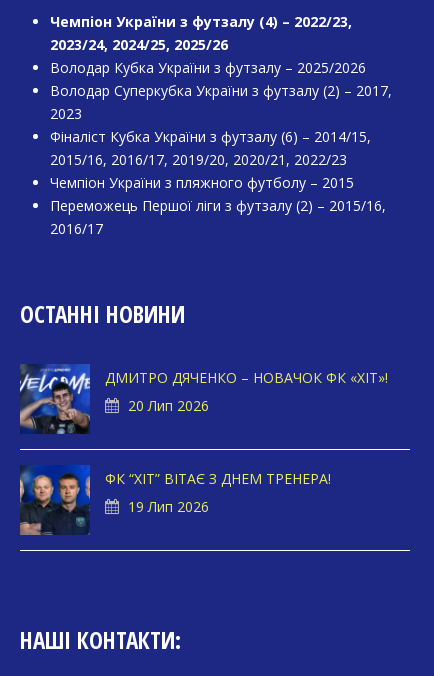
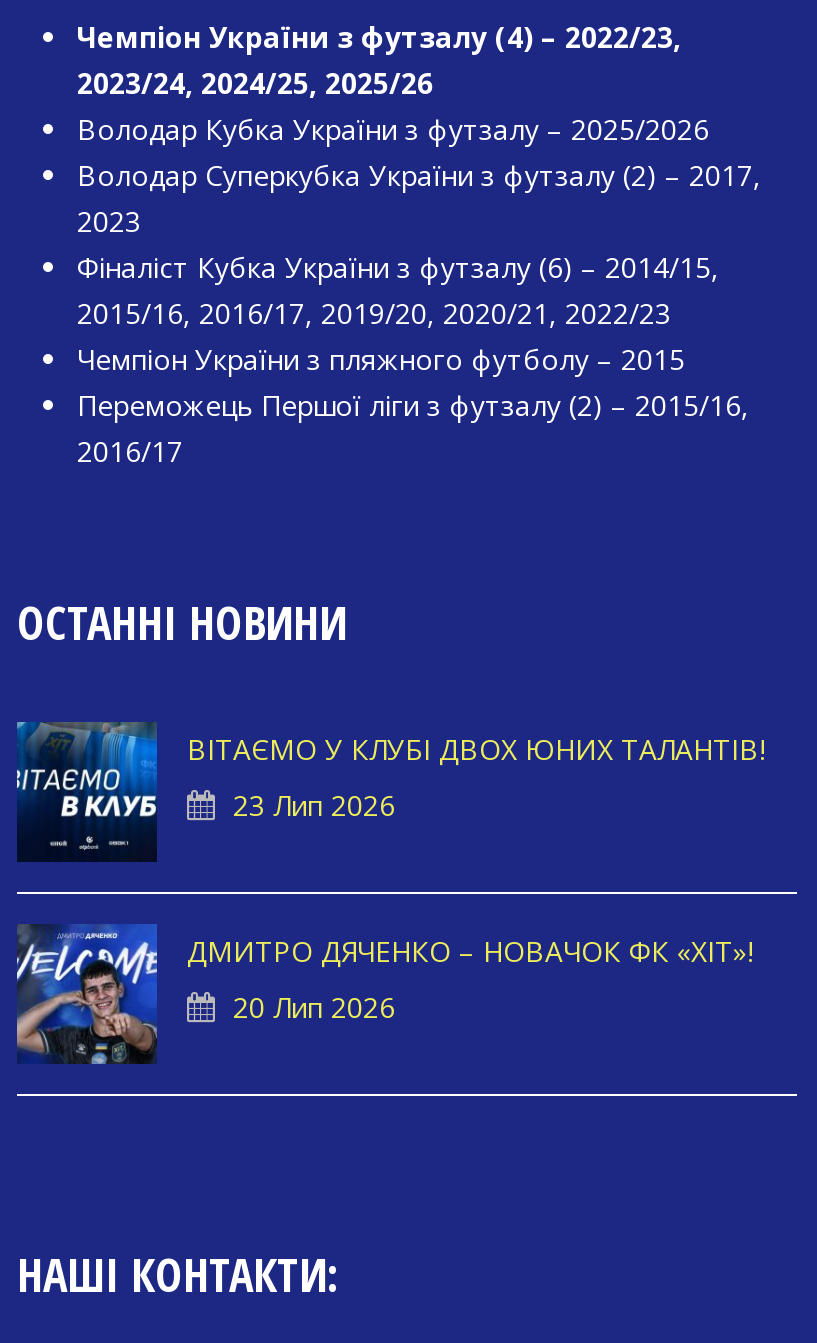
none -> [15,720,765,864] [image] | ВІТАЄМО У КЛУБІ ДВОХ ЮНИХ ТАЛАНТІВ! | 23 Лип 2026
moved [18,363,388,436] -> [13,922,753,1068]: [image] | ДМИТРО ДЯЧЕНКО – НОВАЧОК ФК «ХІТ»! | 20 Лип 2026
[19,465,331,536] [image] | ФК “ХІТ” ВІТАЄ З ДНЕМ ТРЕНЕРА! | 19 Лип 2026 -> none

